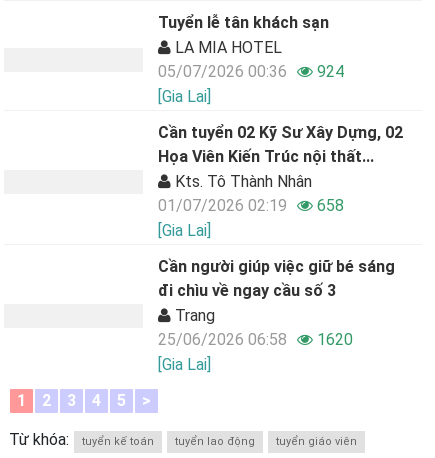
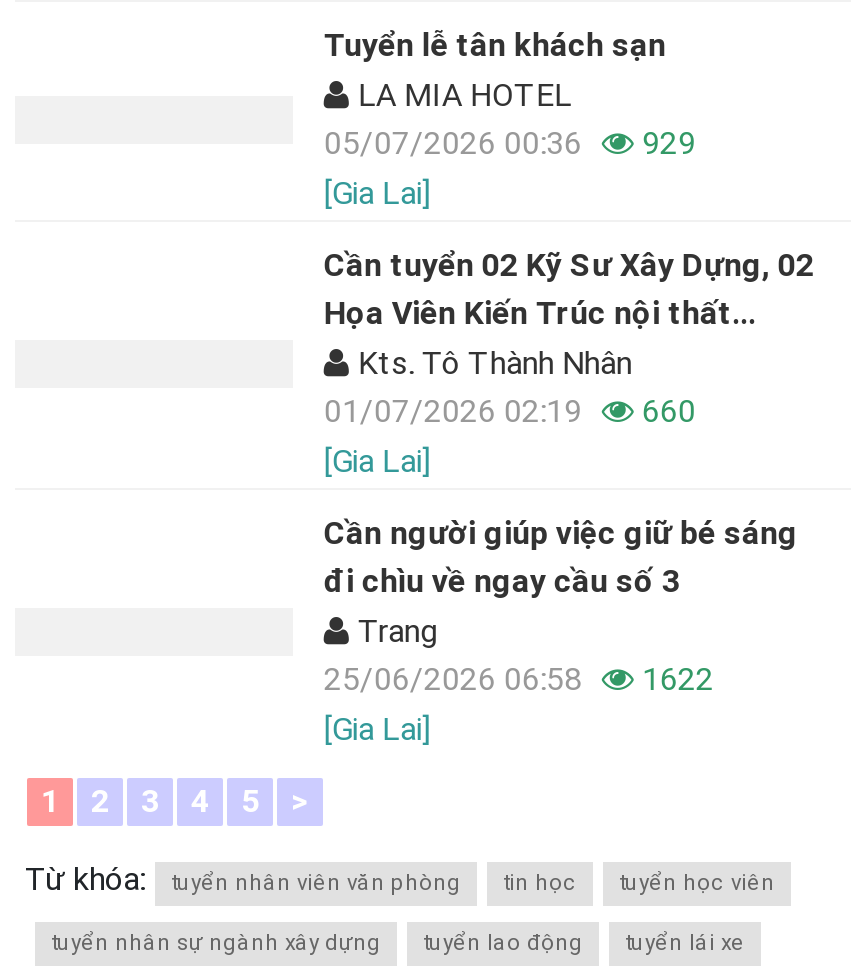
[158,62,344,81] 05/07/2026 00:36 924 -> [324,124,696,162] 05/07/2026 00:36 929
[158,196,344,215] 01/07/2026 02:19 658 -> [324,392,696,430] 01/07/2026 02:19 660
[158,330,353,349] 25/06/2026 06:58 1620 -> [324,660,714,698] 25/06/2026 06:58 1622
[82,435,154,448] tuyển kế toán -> [51,870,775,956] tuyển nhân viên văn phòng | tin học | tuyển học viên | tuyển nhân sự ngành xây dựng
[276,435,357,448] tuyển giáo viên -> [625,930,745,956] tuyển lái xe

